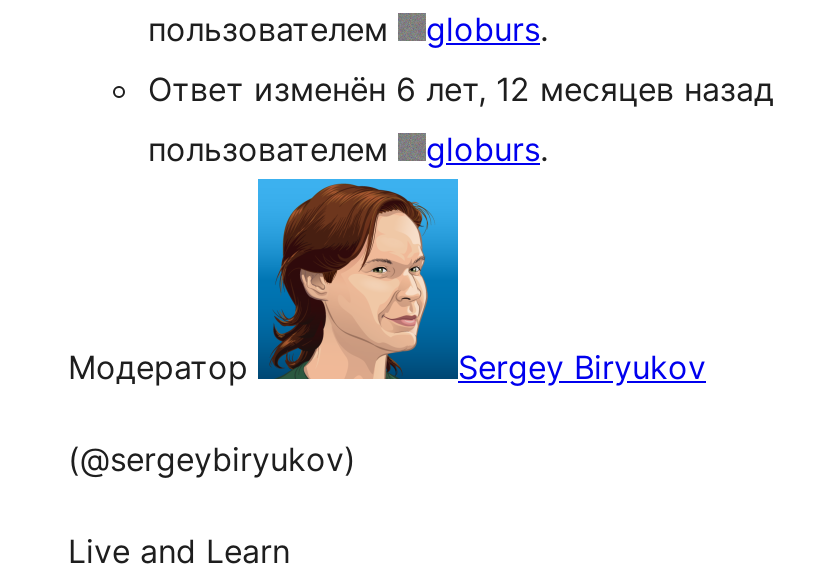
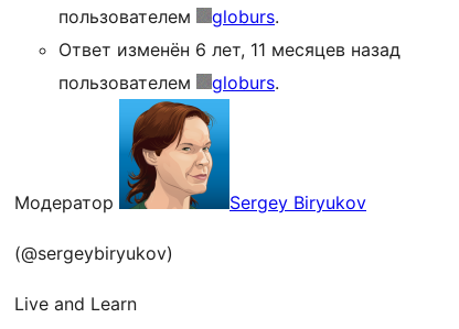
[148,69,774,109] Ответ изменён 6 лет, 12 месяцев назад -> [58,39,401,61] Ответ изменён 6 лет, 11 месяцев назад

